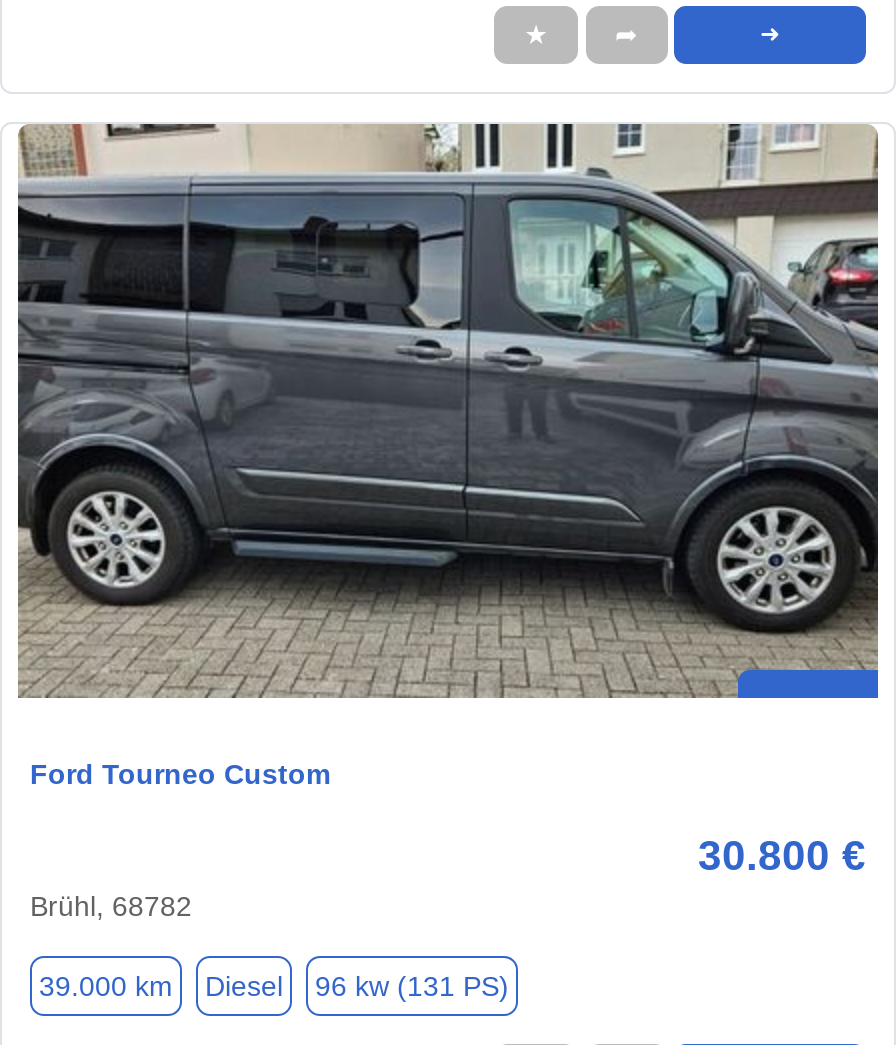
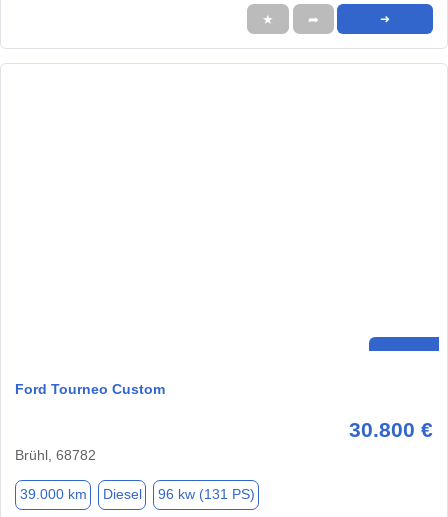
[16,121,880,699] [image] -> none

